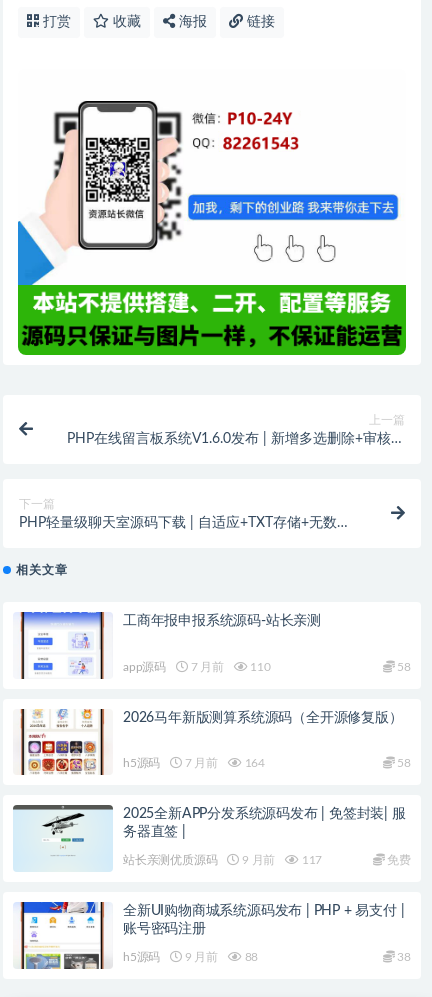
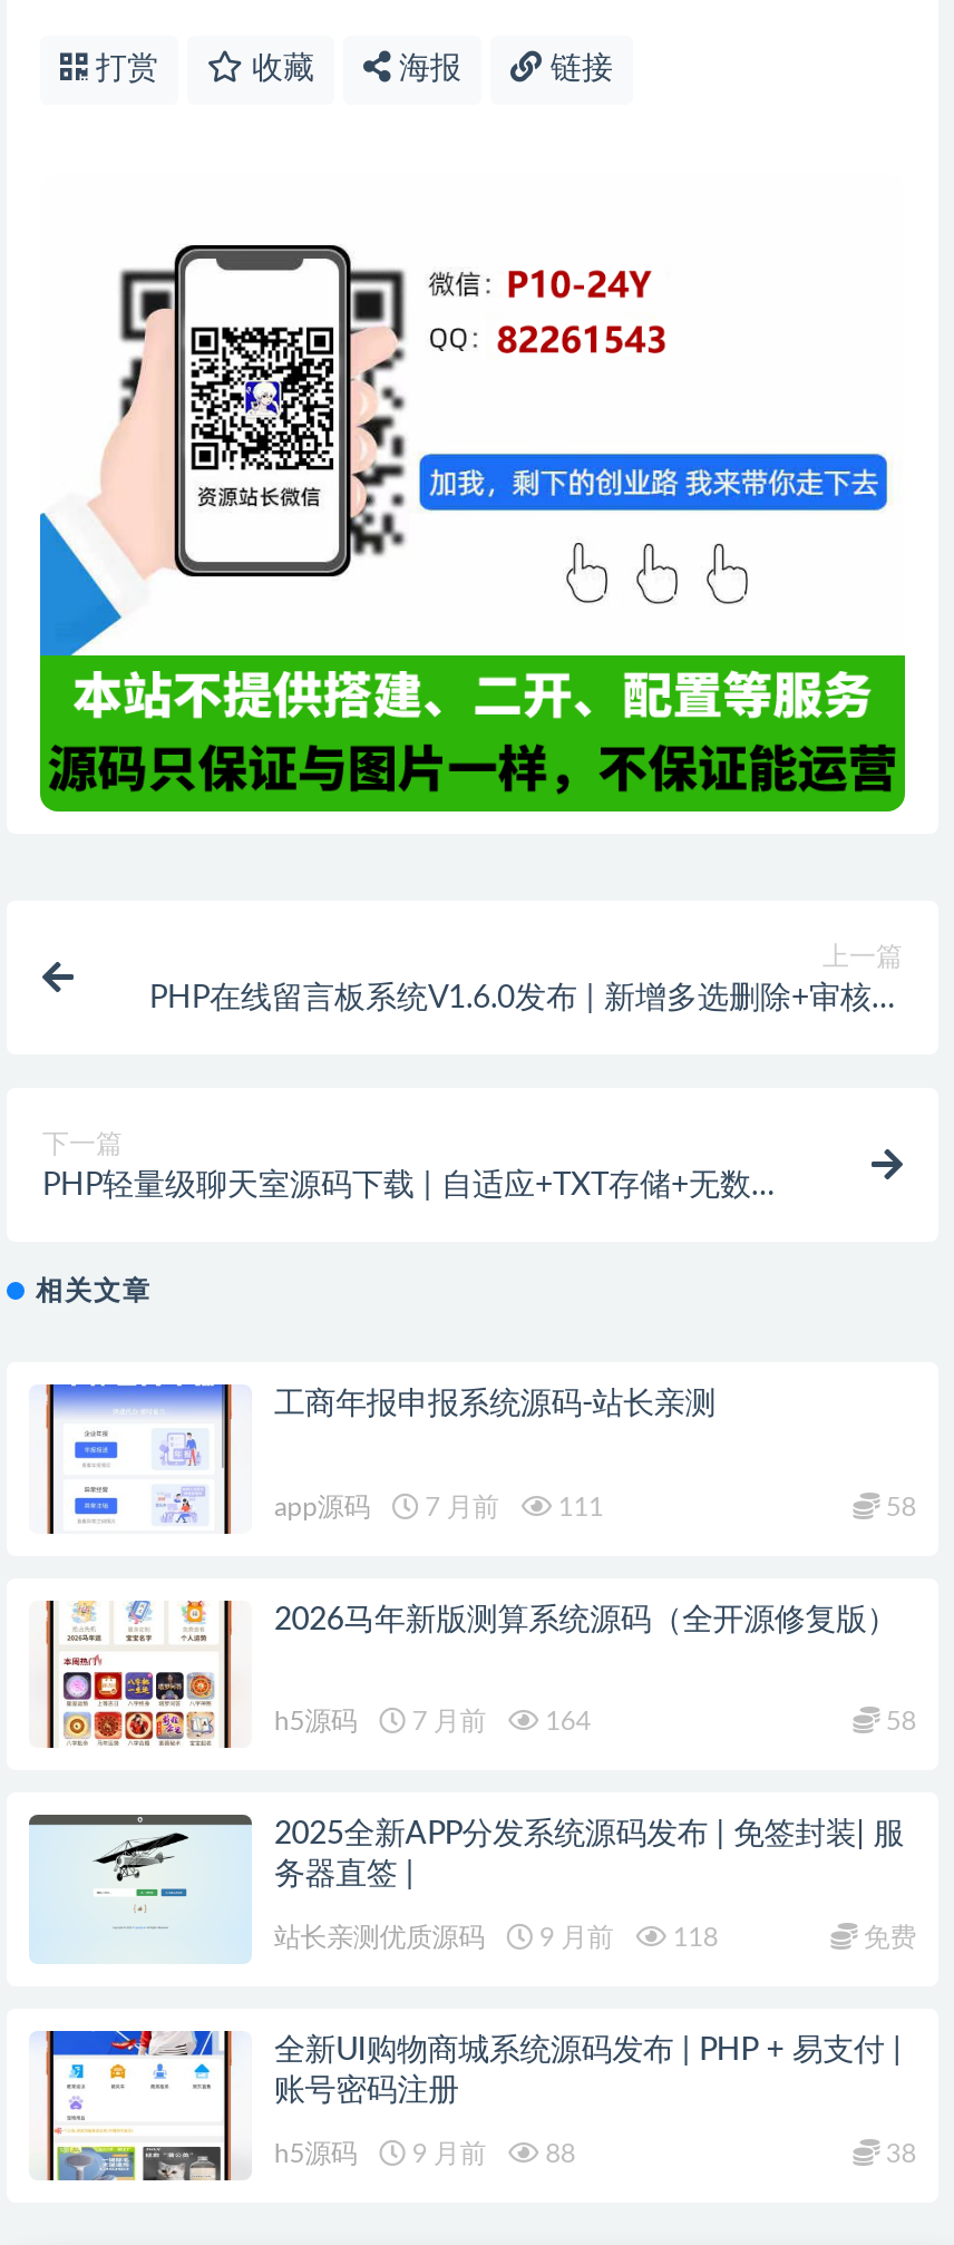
[123,661,271,673] app源码 7 月前 110 -> [274,1493,604,1520] app源码 7 月前 111
[123,854,322,866] 站长亲测优质源码 9 月前 117 -> [274,1924,718,1951] 站长亲测优质源码 9 月前 118

